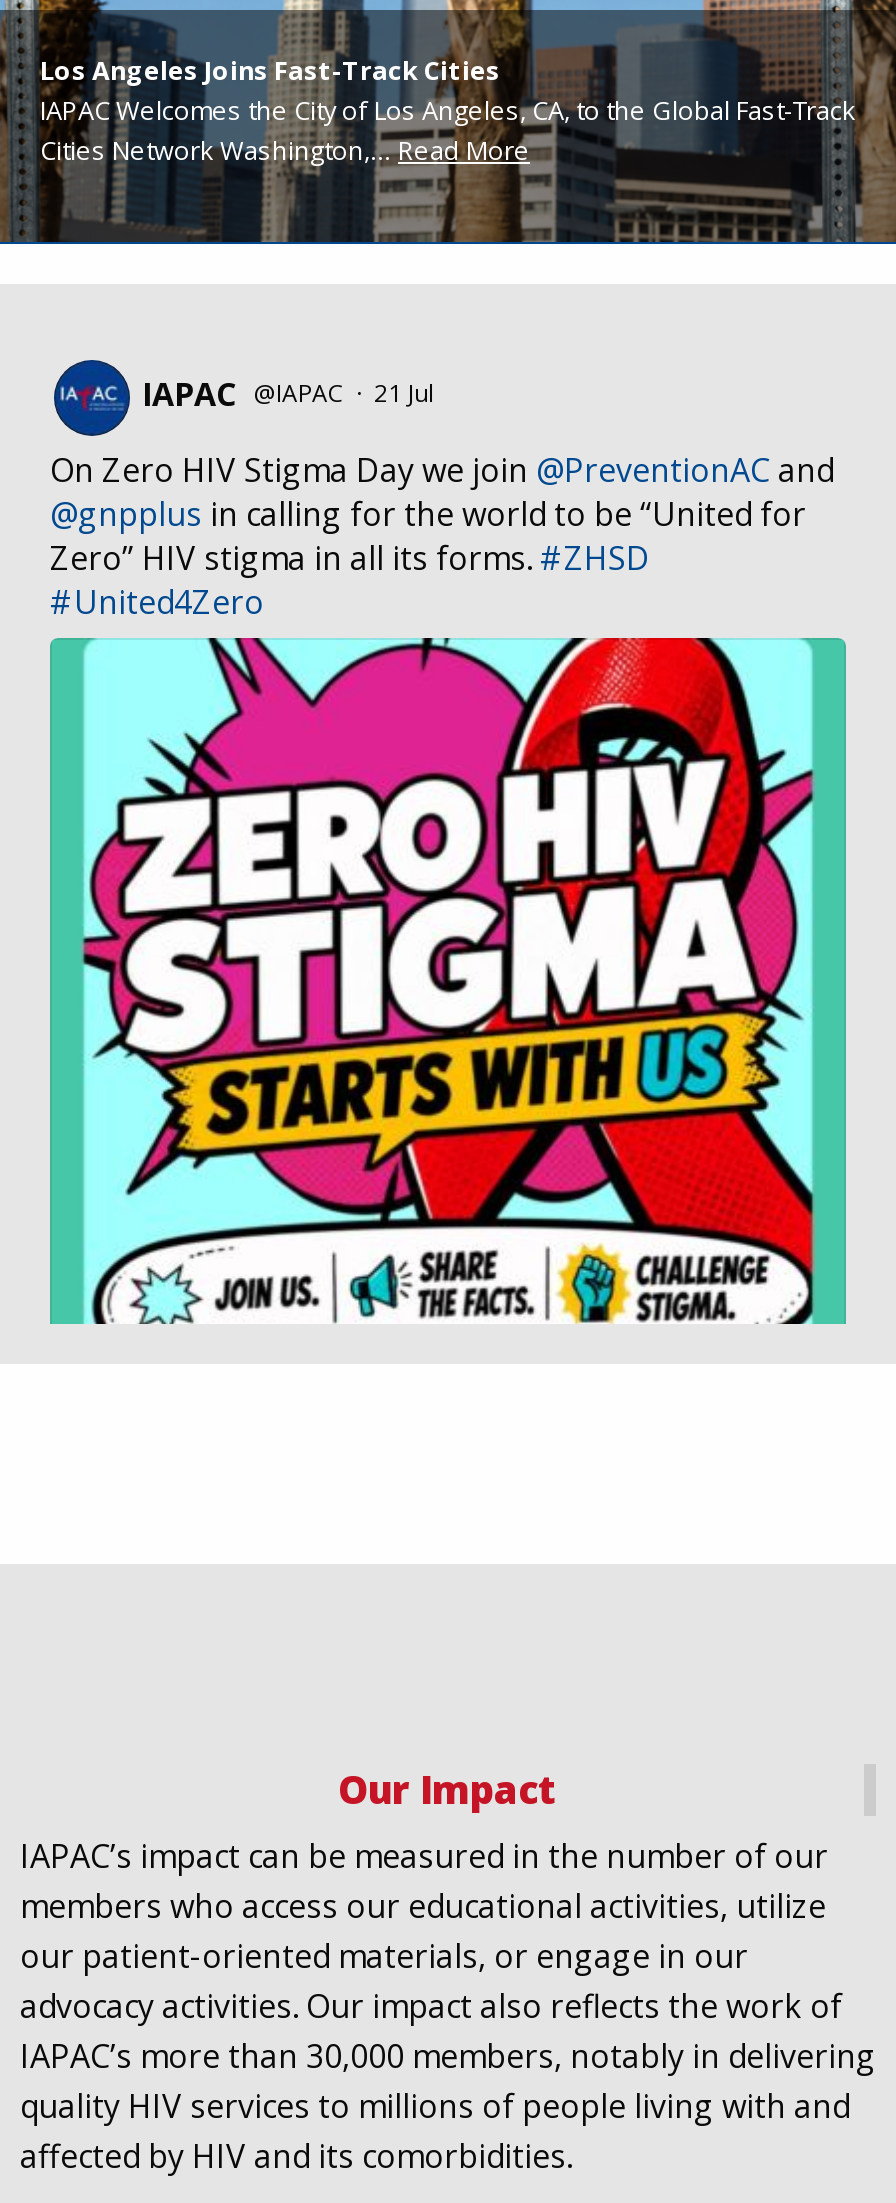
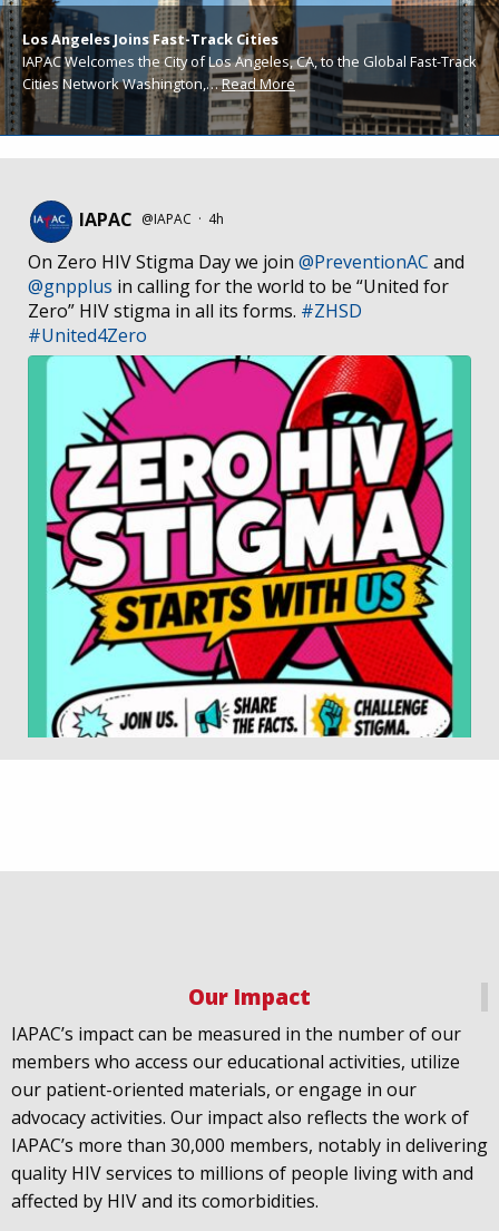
[142,372,440,416] IAPAC @IAPAC · 21 Jul -> [79,207,227,232] IAPAC @IAPAC · 4h

